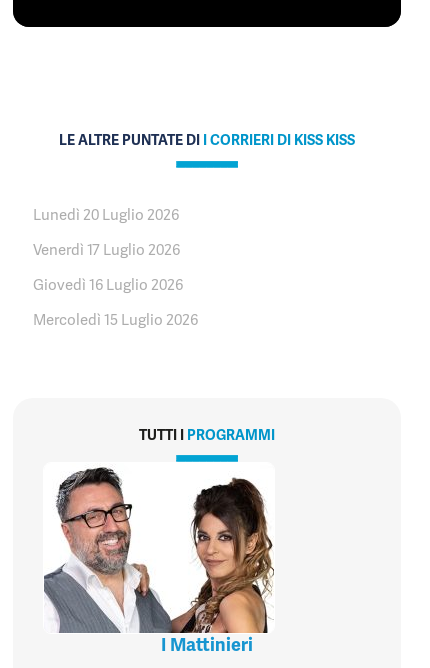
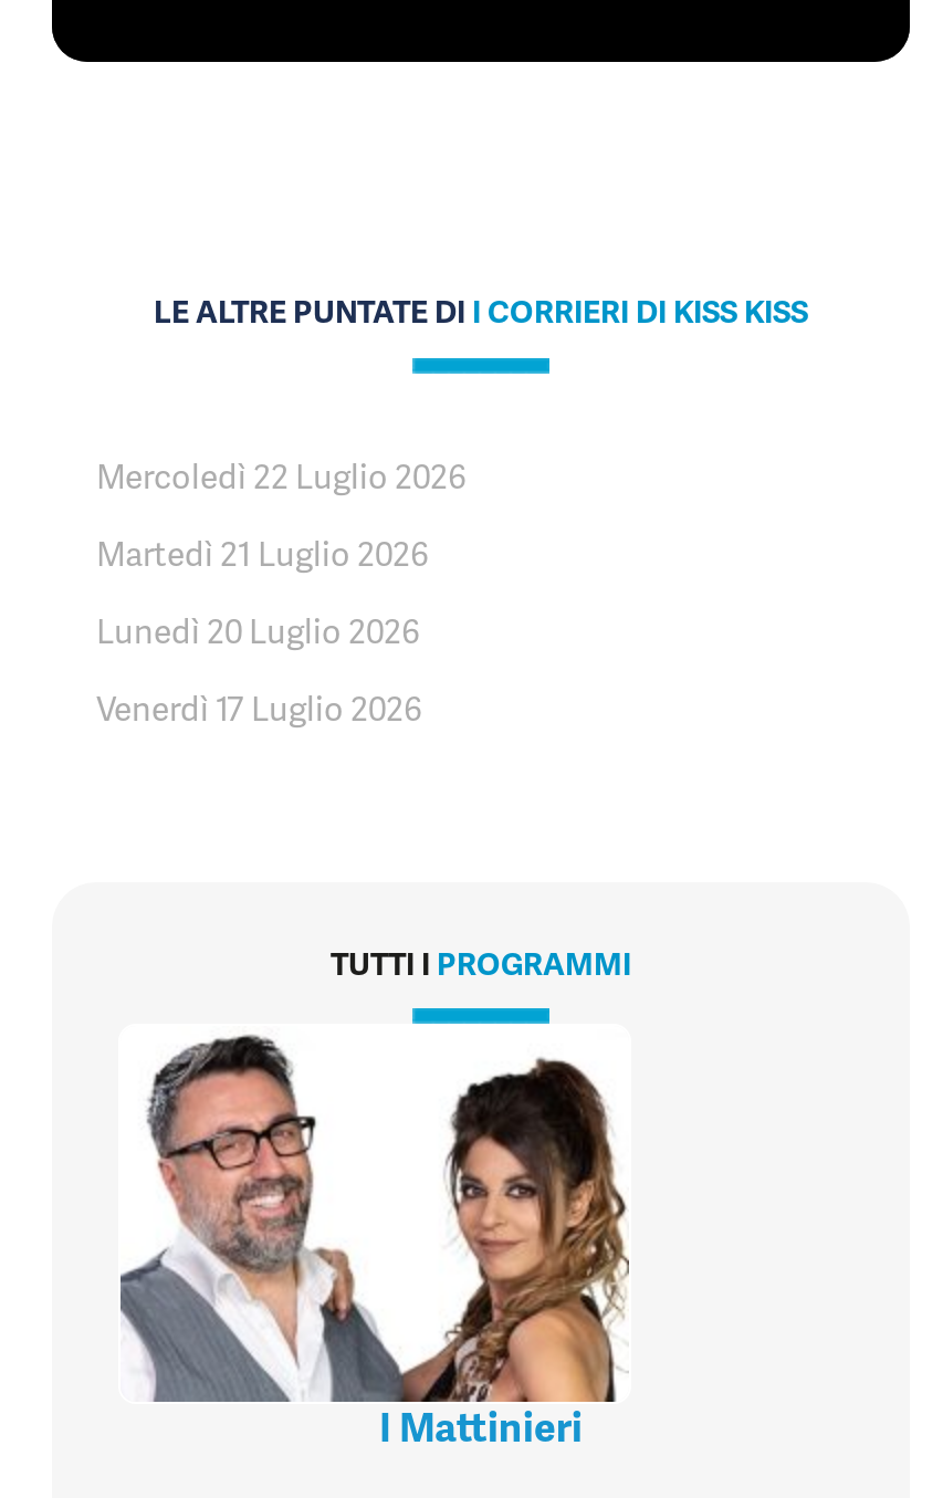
none -> [96,456,465,578] Mercoledì 22 Luglio 2026 | Martedì 21 Luglio 2026
moved [33,205,180,260] -> [96,611,421,732]: Lunedì 20 Luglio 2026 | Venerdì 17 Luglio 2026
[33,275,198,330] Giovedì 16 Luglio 2026 | Mercoledì 15 Luglio 2026 -> none

